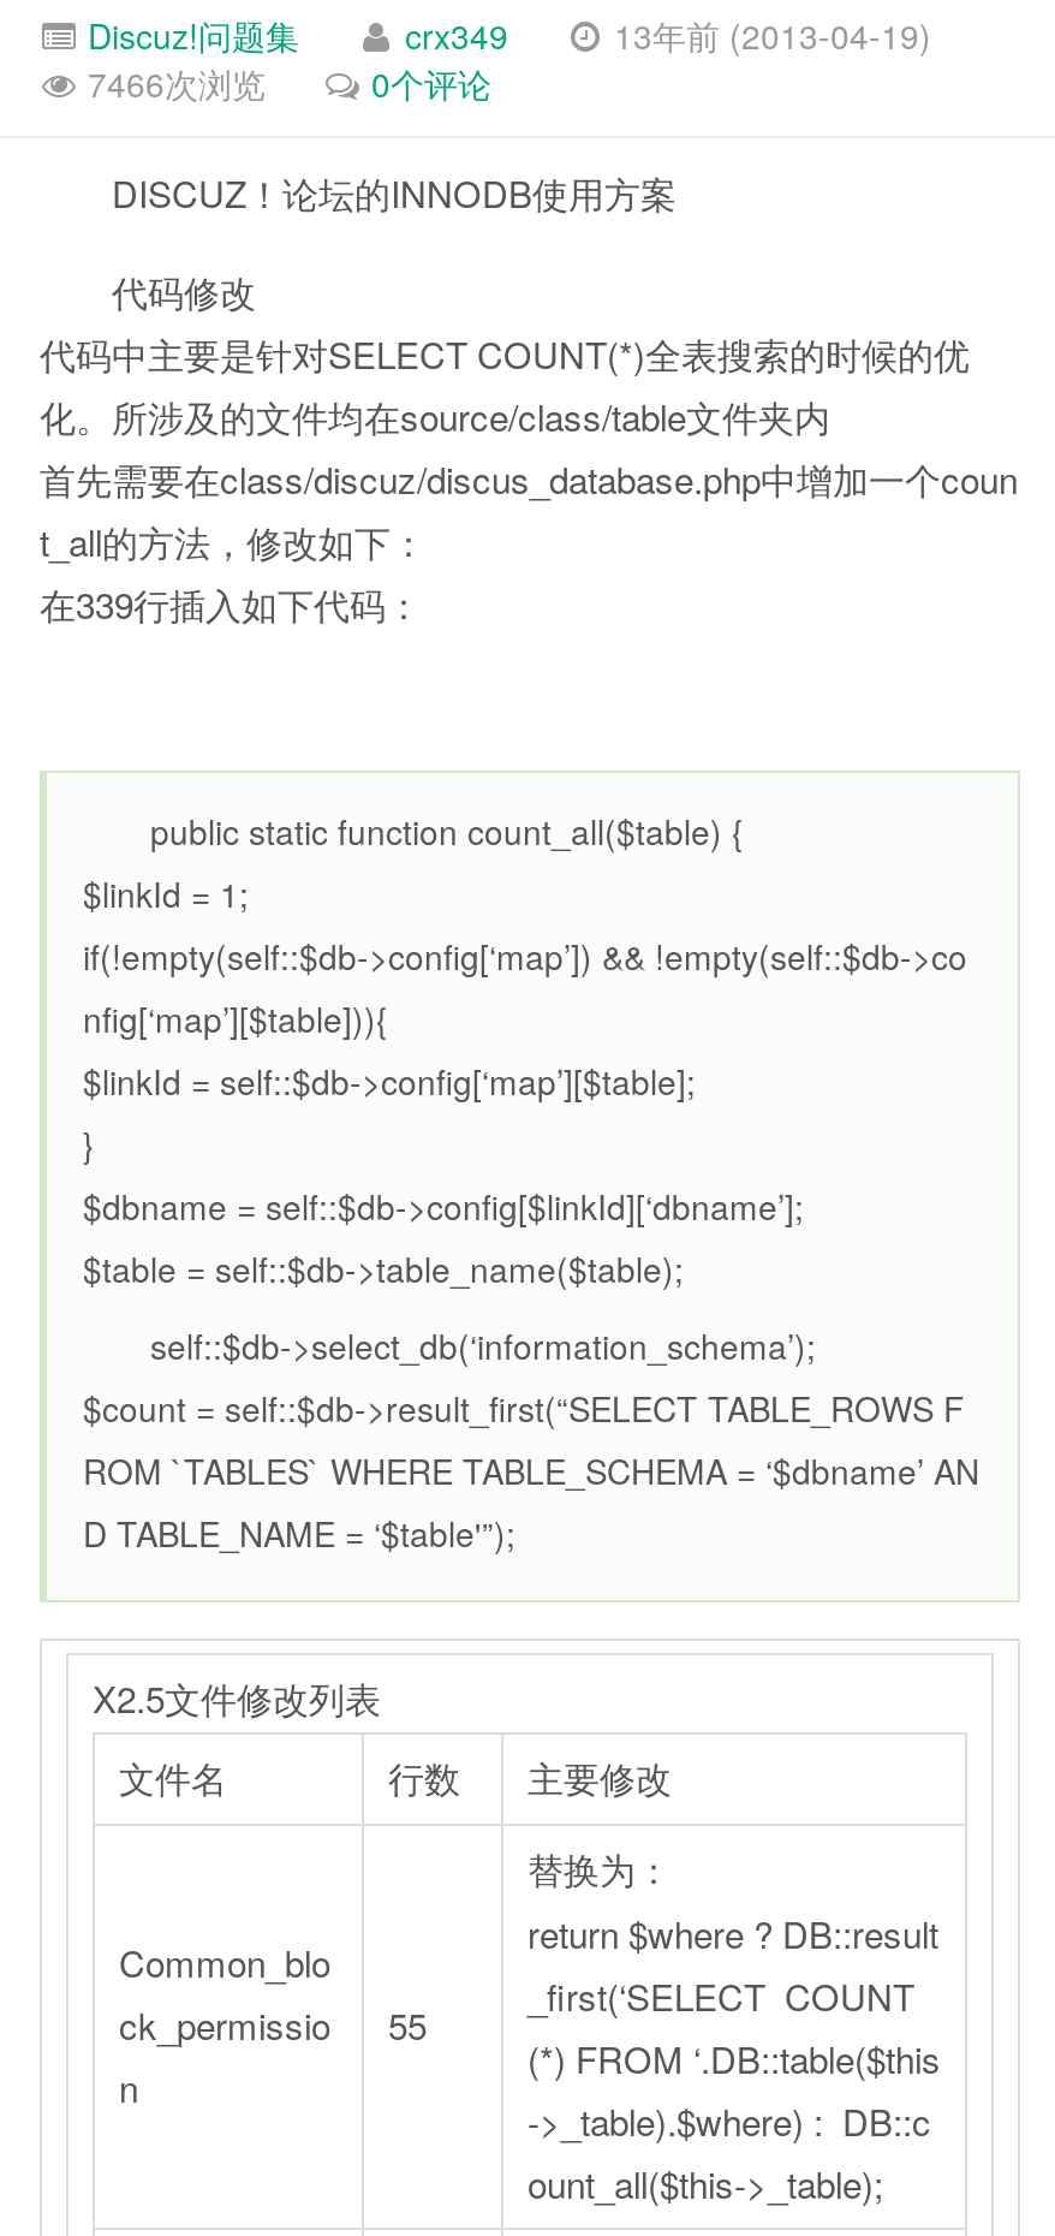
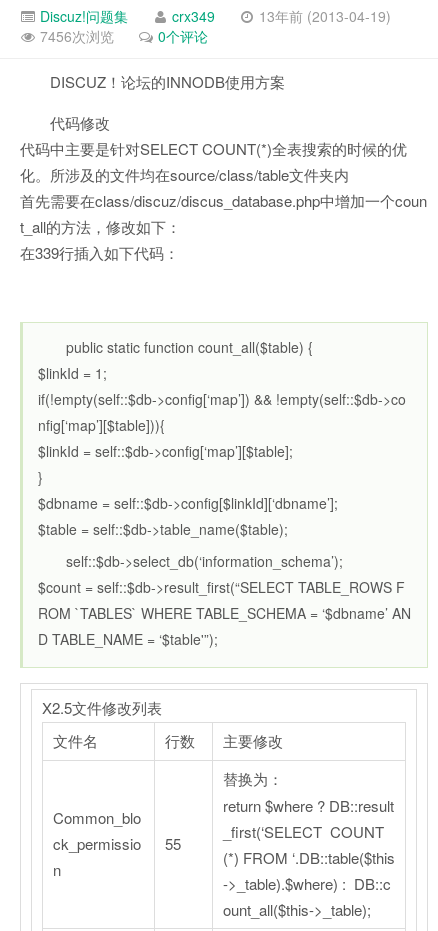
[78,59,266,107] 7466次浏览 -> [36,26,114,46] 7456次浏览

